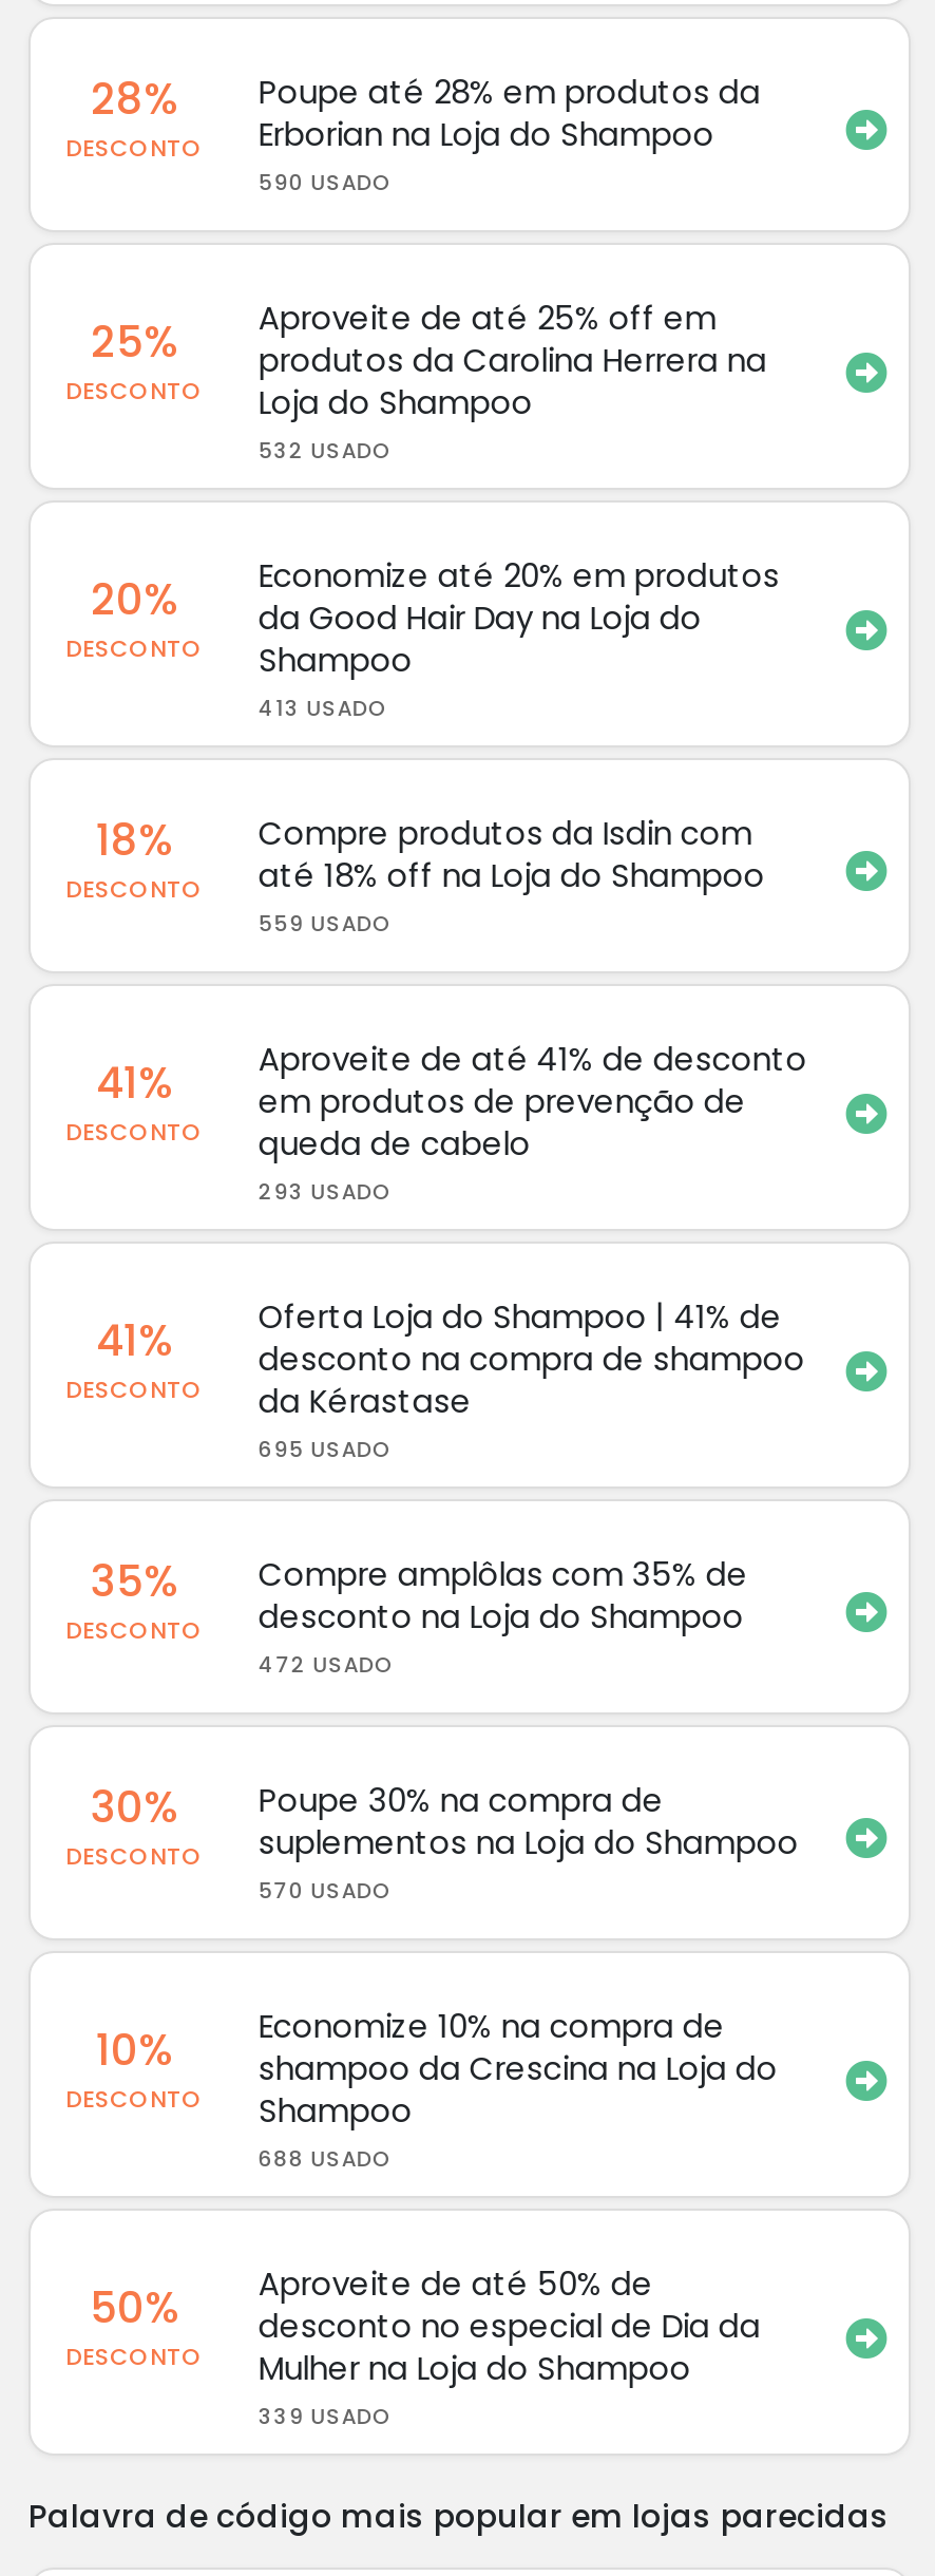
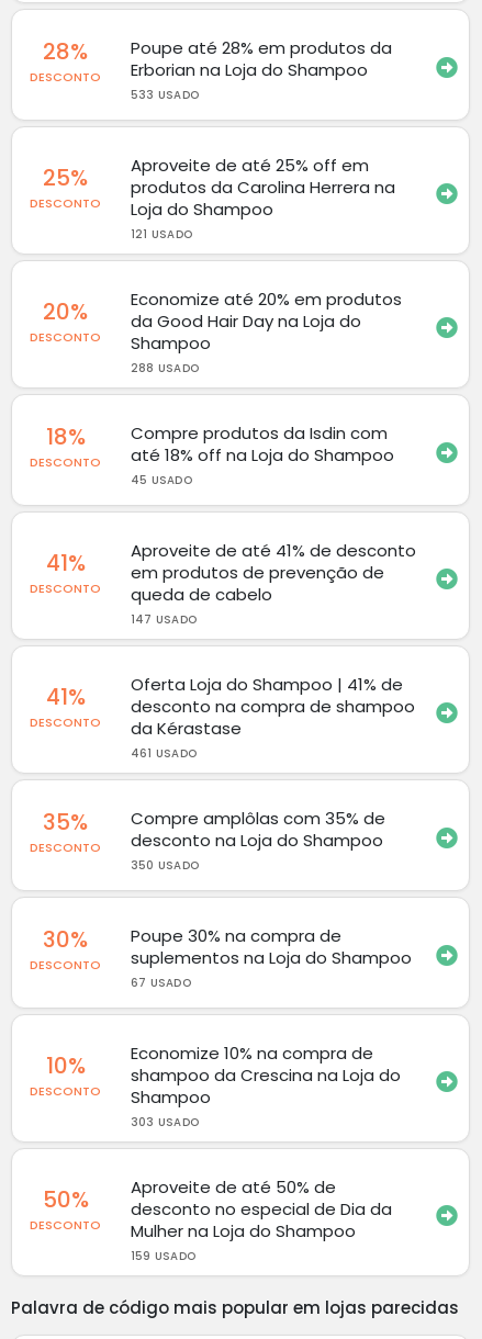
[258,167,390,198] 590 USADO -> [131,87,199,103] 533 USADO
[258,435,390,467] 532 USADO -> [131,226,192,243] 121 USADO
[258,693,385,724] 413 USADO -> [131,360,199,376] 288 USADO
[258,908,390,940] 559 USADO -> [131,472,192,488] 45 USADO
[258,1176,390,1208] 293 USADO -> [131,611,197,628] 147 USADO
[258,1434,390,1465] 695 USADO -> [131,745,197,762] 461 USADO
[258,1649,392,1681] 472 USADO -> [131,857,199,874] 350 USADO
[258,1875,390,1907] 570 USADO -> [131,975,191,991] 67 USADO
[258,2143,390,2175] 688 USADO -> [131,1114,199,1130] 303 USADO
[258,2401,390,2432] 339 USADO -> [131,1248,196,1264] 159 USADO

